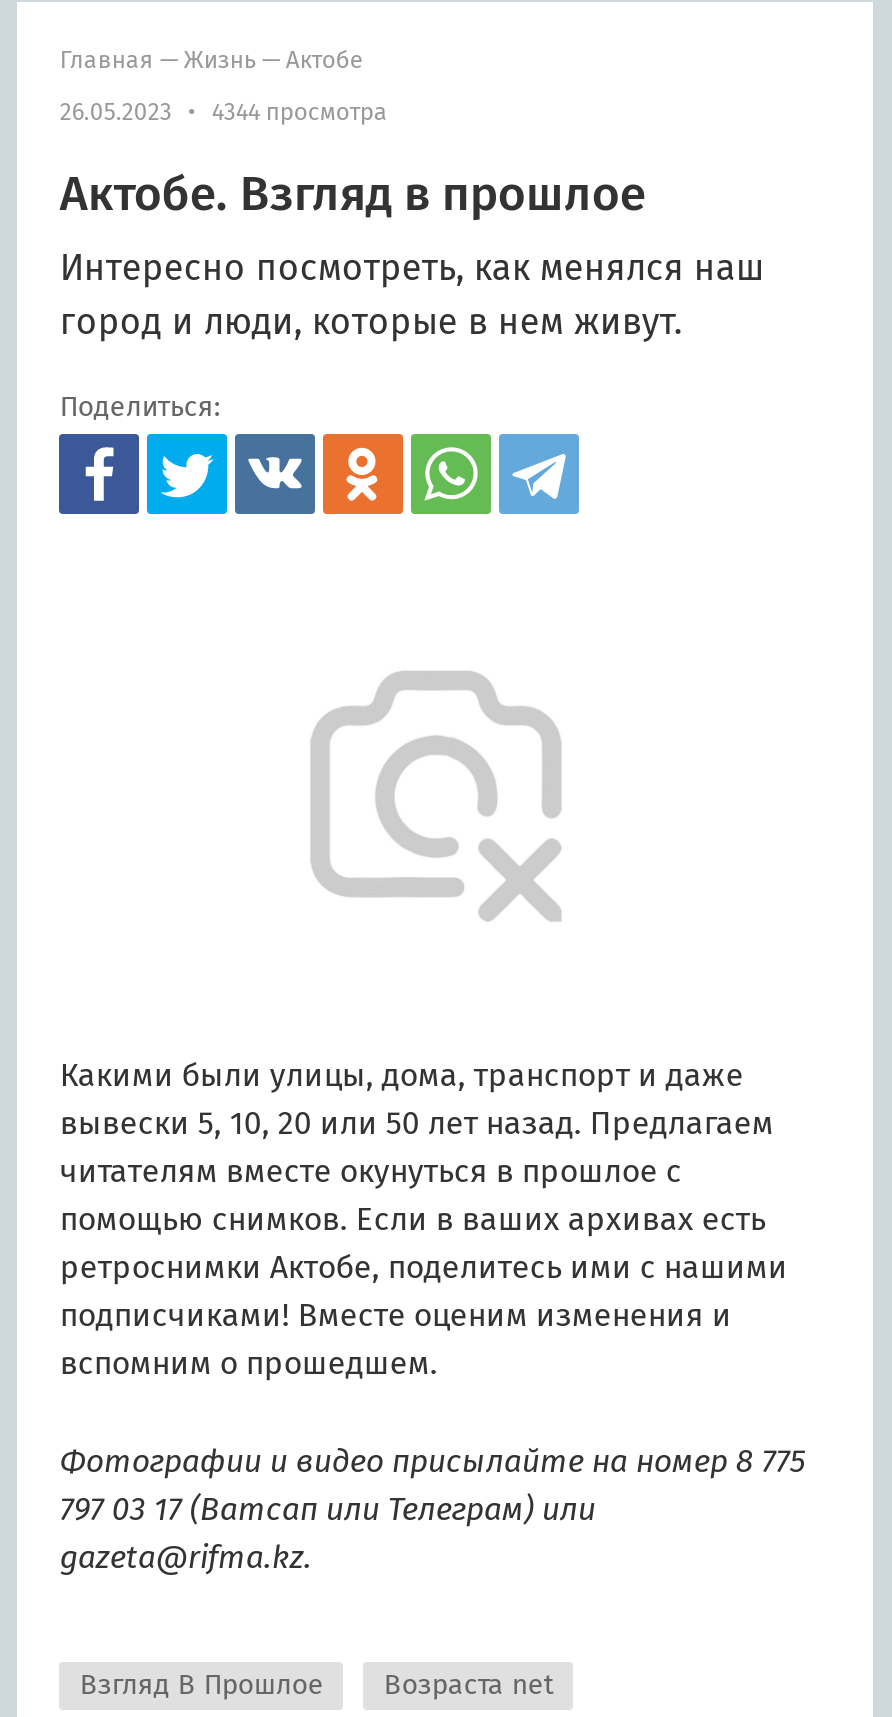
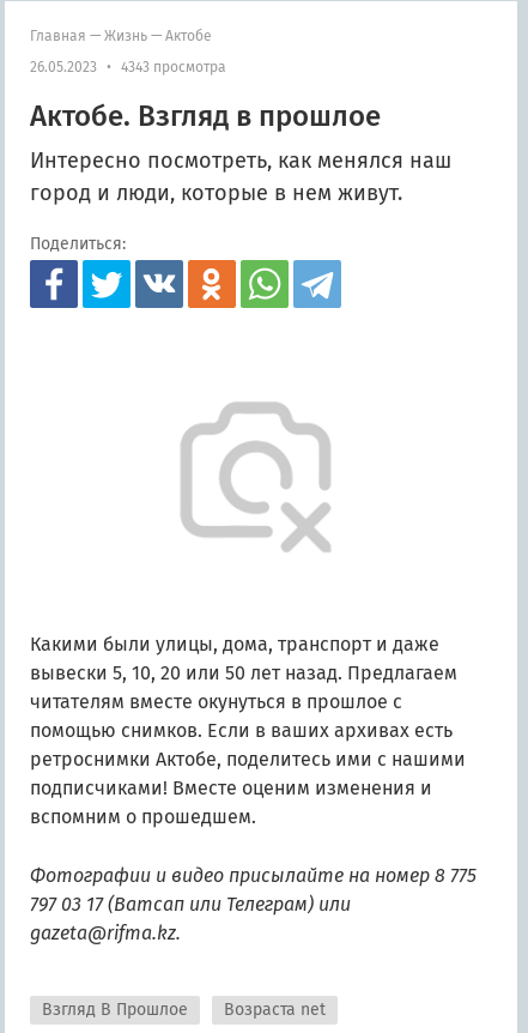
[60,98,388,126] 26.05.2023 • 4344 просмотра -> [30,59,227,75] 26.05.2023 • 4343 просмотра

